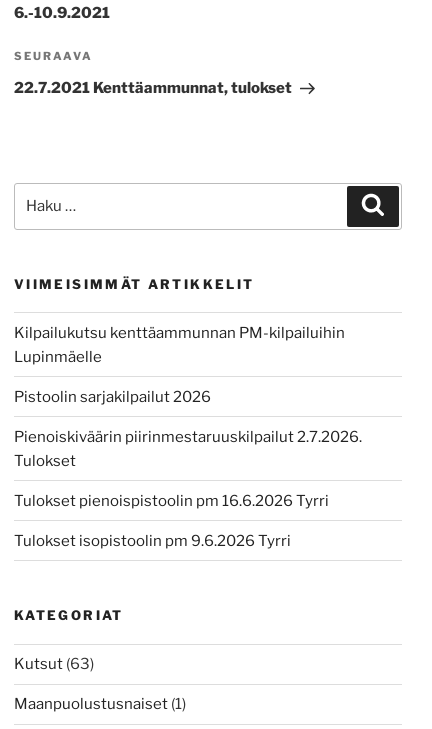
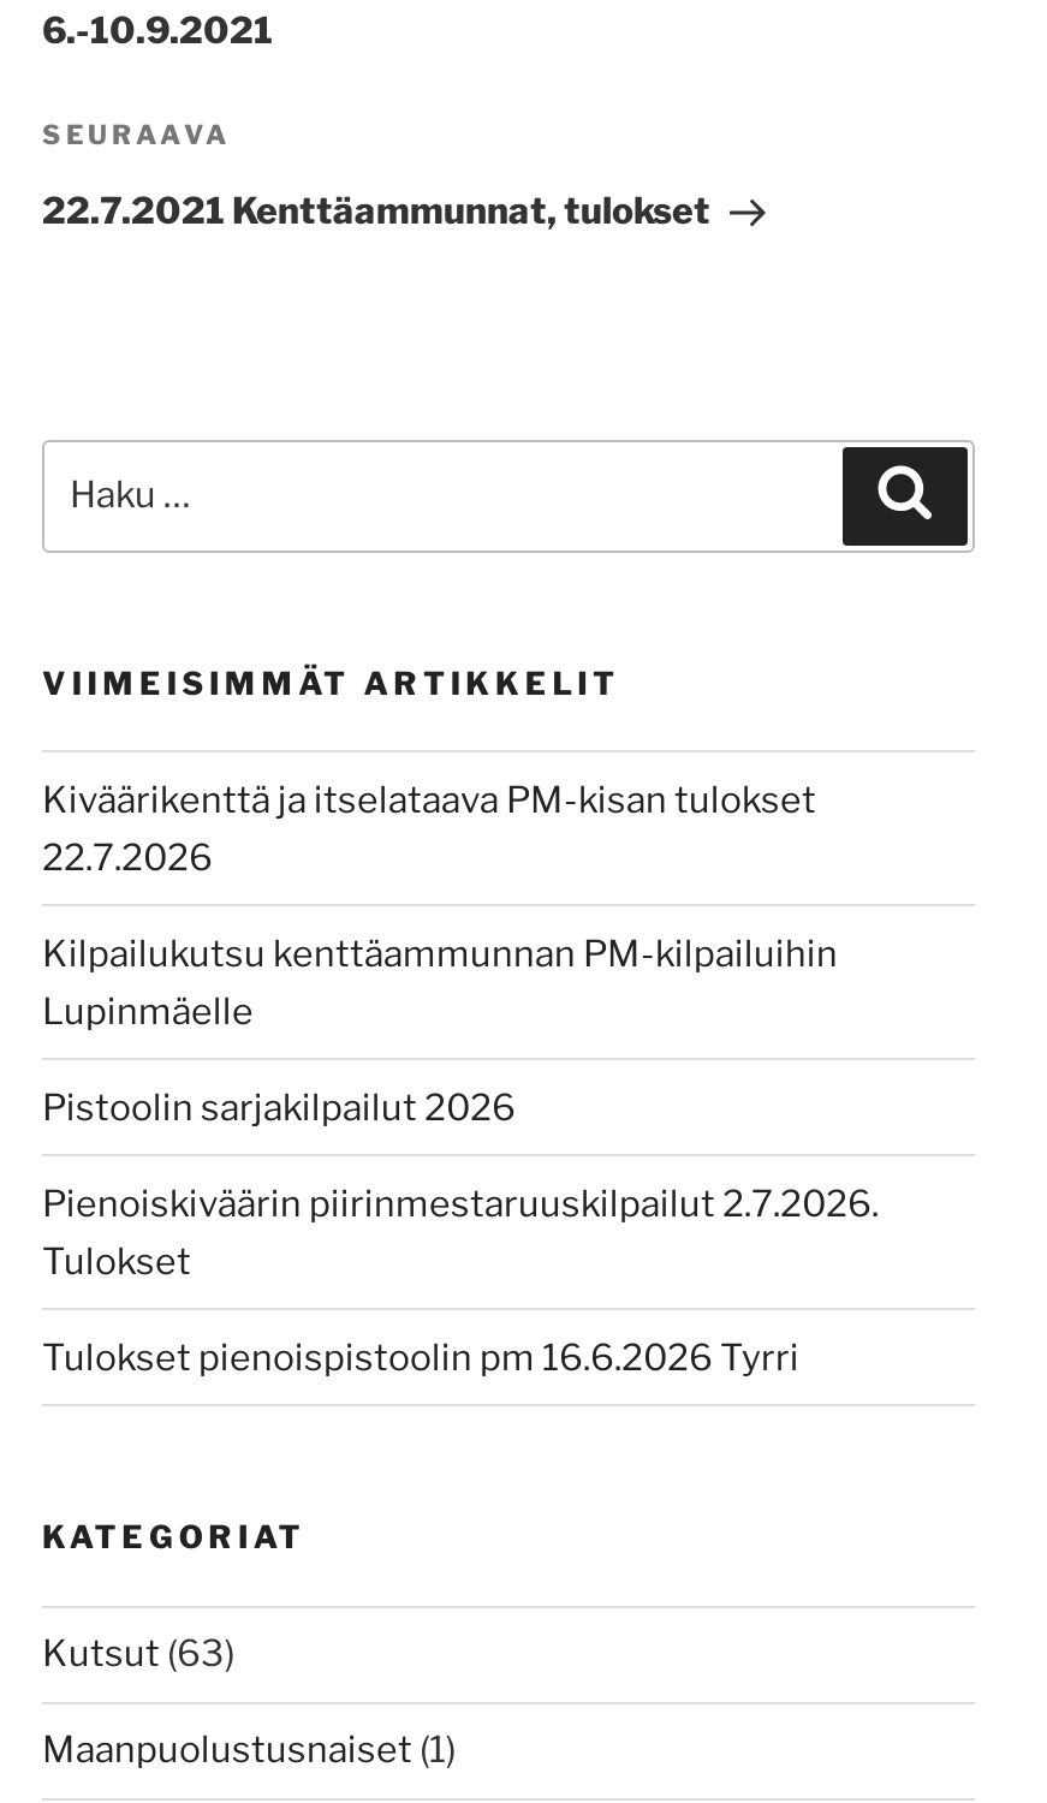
none -> [42,779,816,880] Kiväärikenttä ja itselataava PM-kisan tulokset | 22.7.2026
moved [14,324,362,510] -> [42,933,879,1380]: Kilpailukutsu kenttäammunnan PM-kilpailuihin | Lupinmäelle | Pistoolin sarjakilpailut 2026 | Pienoiskiväärin piirinmestaruuskilpailut 2.7.2026. | Tulokset | Tulokset pienoispistoolin pm 16.6.2026 Tyrri
[14,532,291,550] Tulokset isopistoolin pm 9.6.2026 Tyrri -> none

